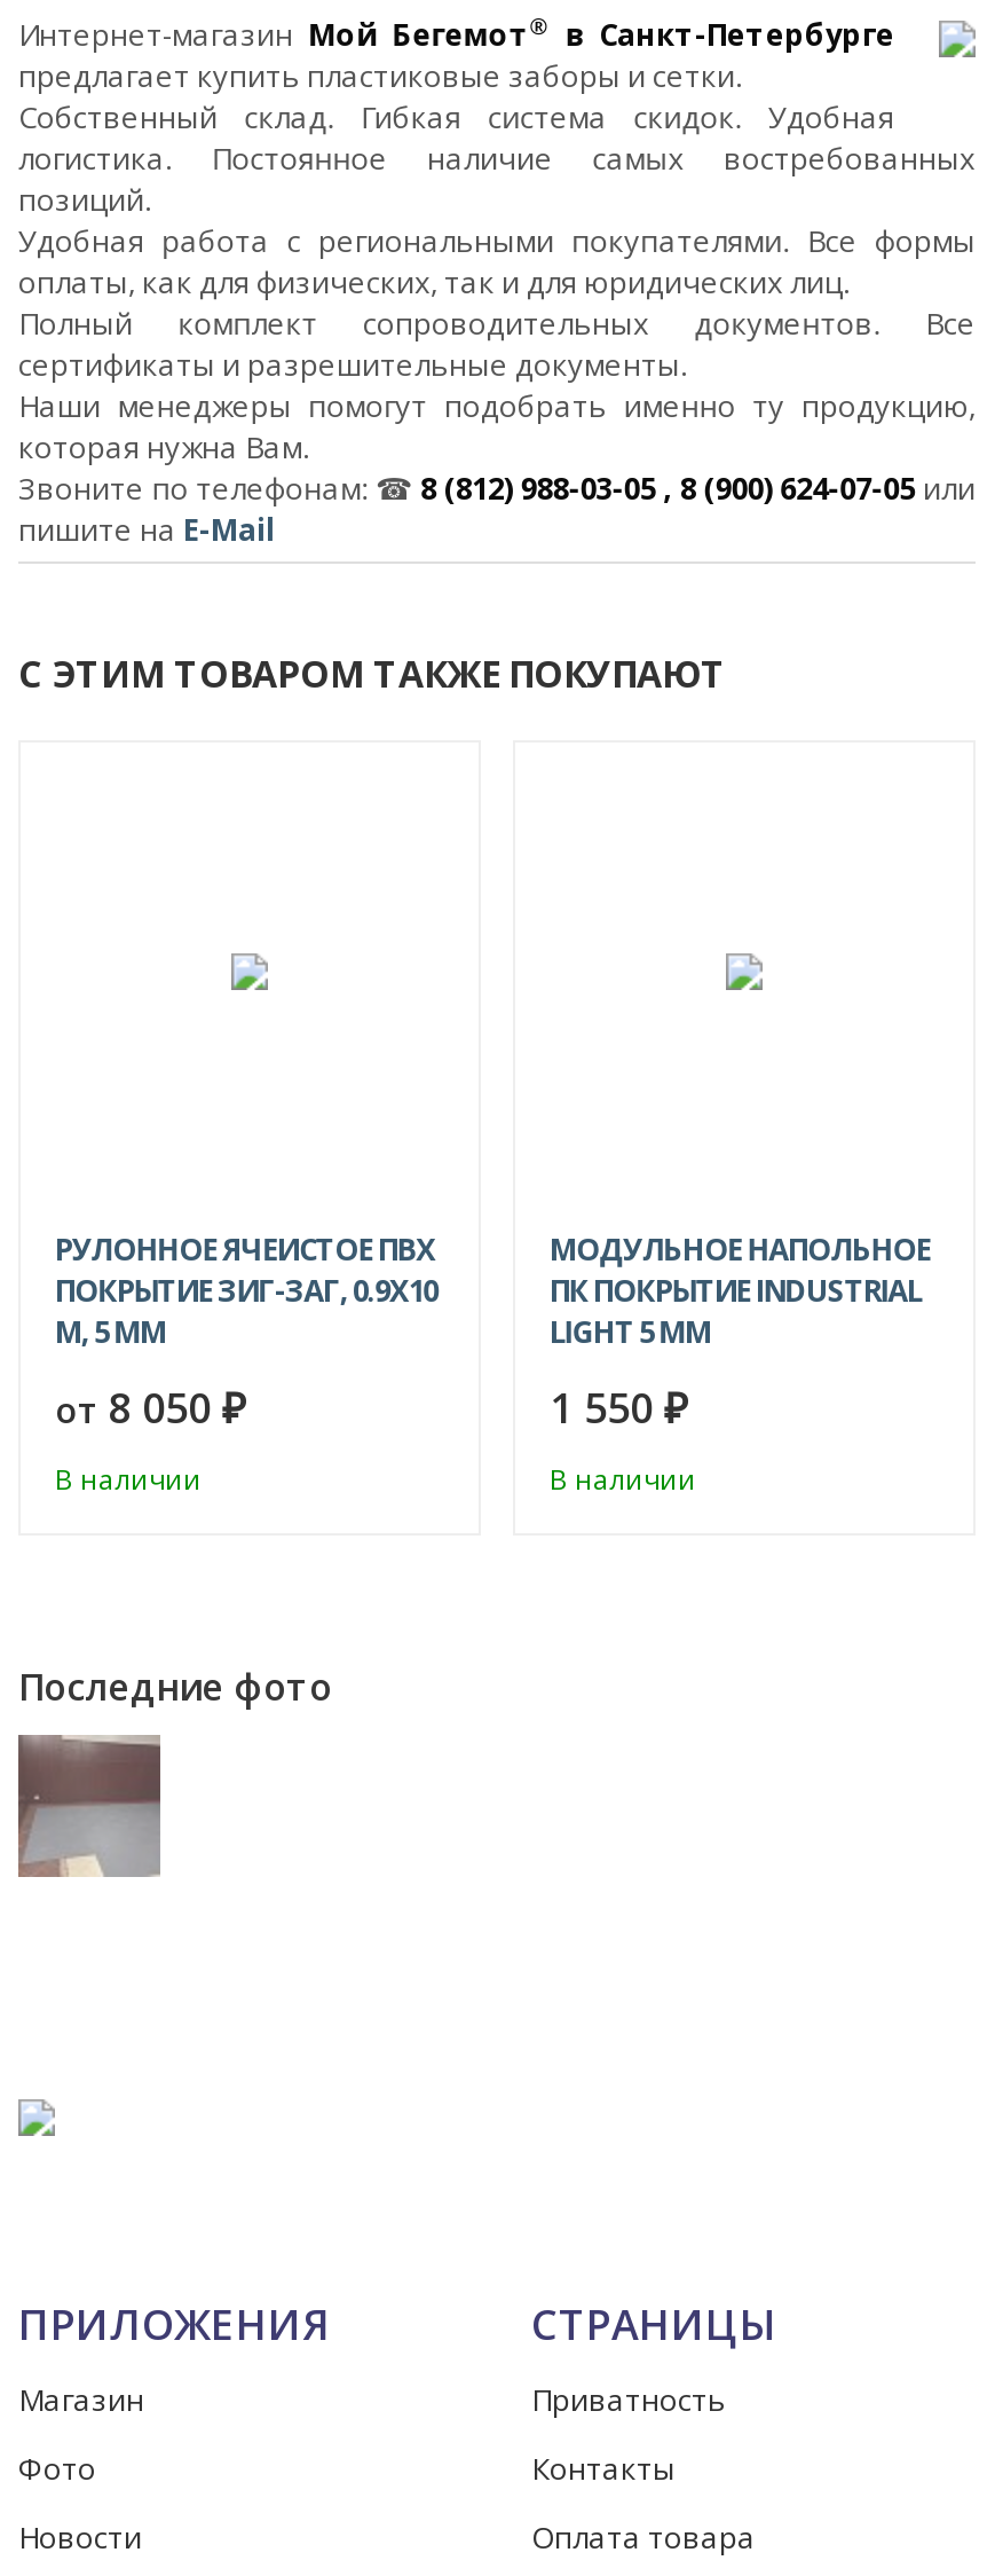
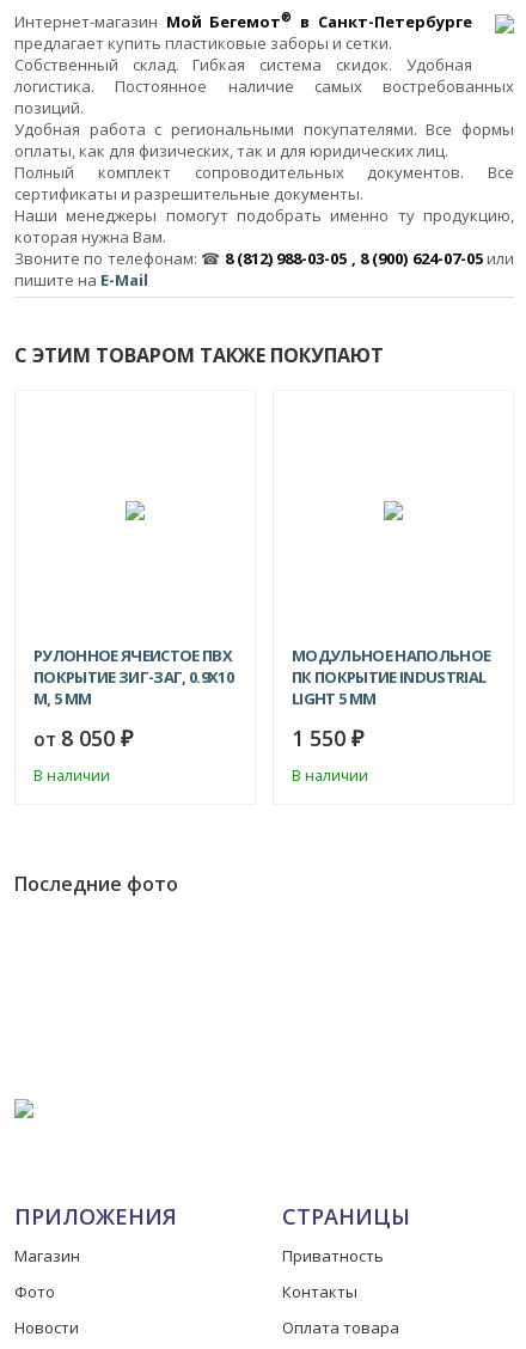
[16,1733,163,1879] [image] -> none

